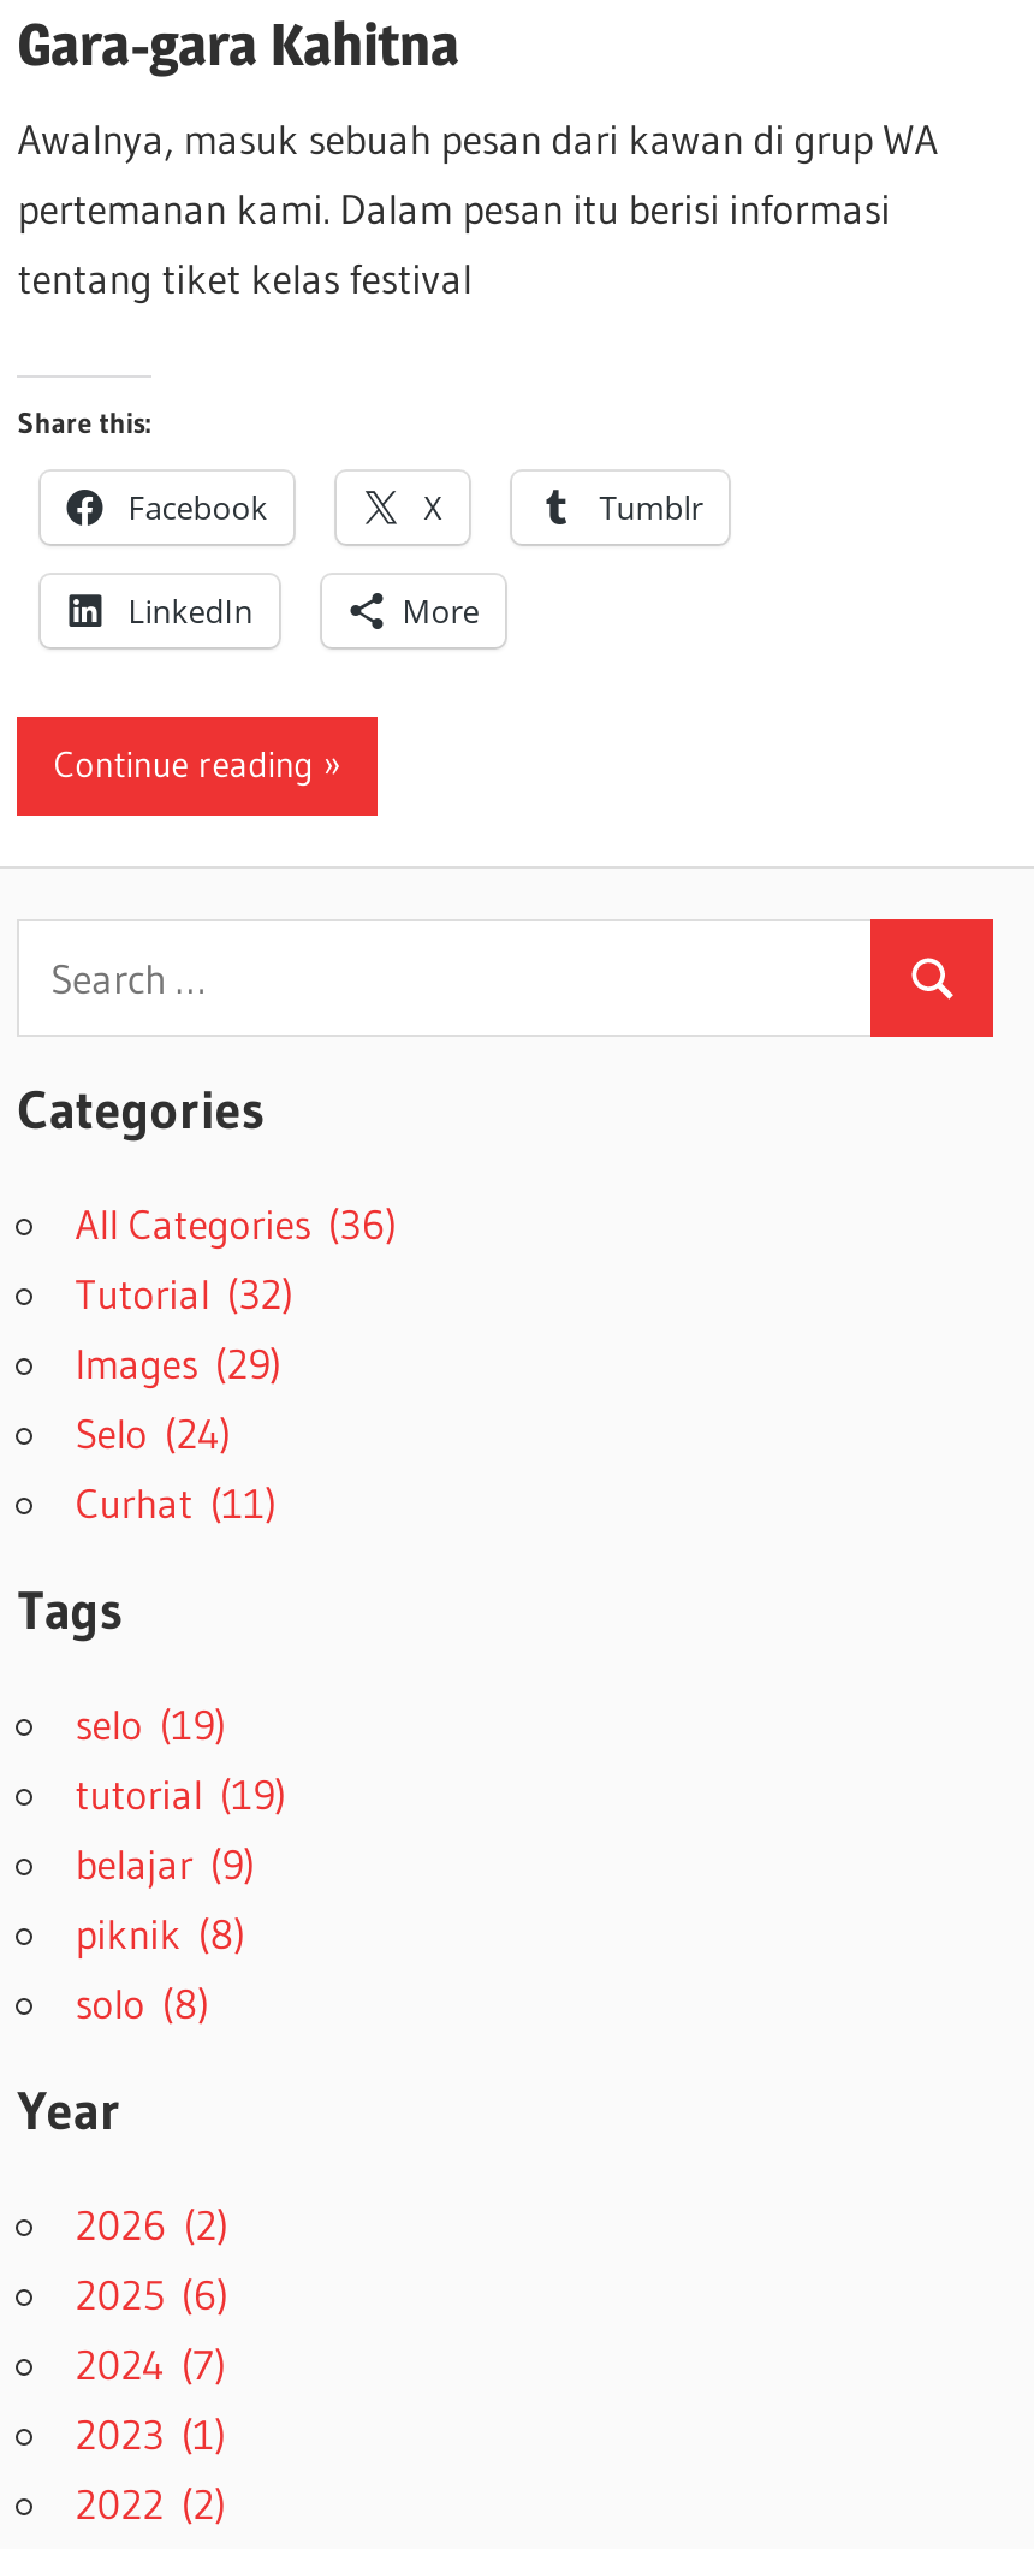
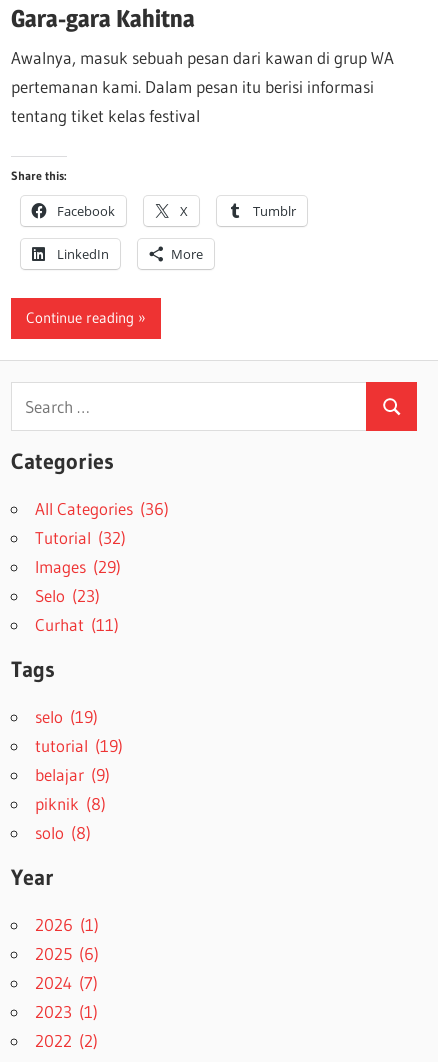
[75,1407,231,1458] Selo (24) -> [35,585,100,606] Selo (23)
[75,2199,229,2249] 2026 (2) -> [35,914,99,935] 2026 (1)

